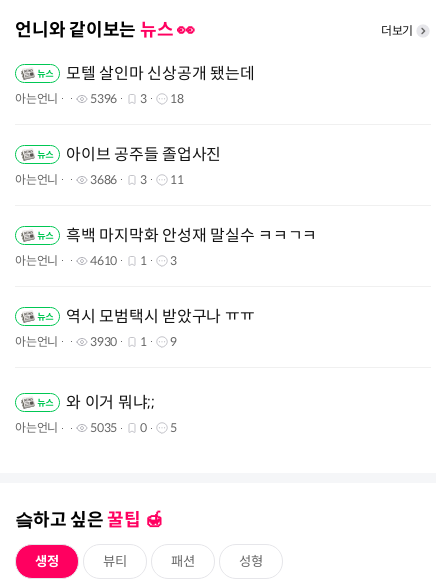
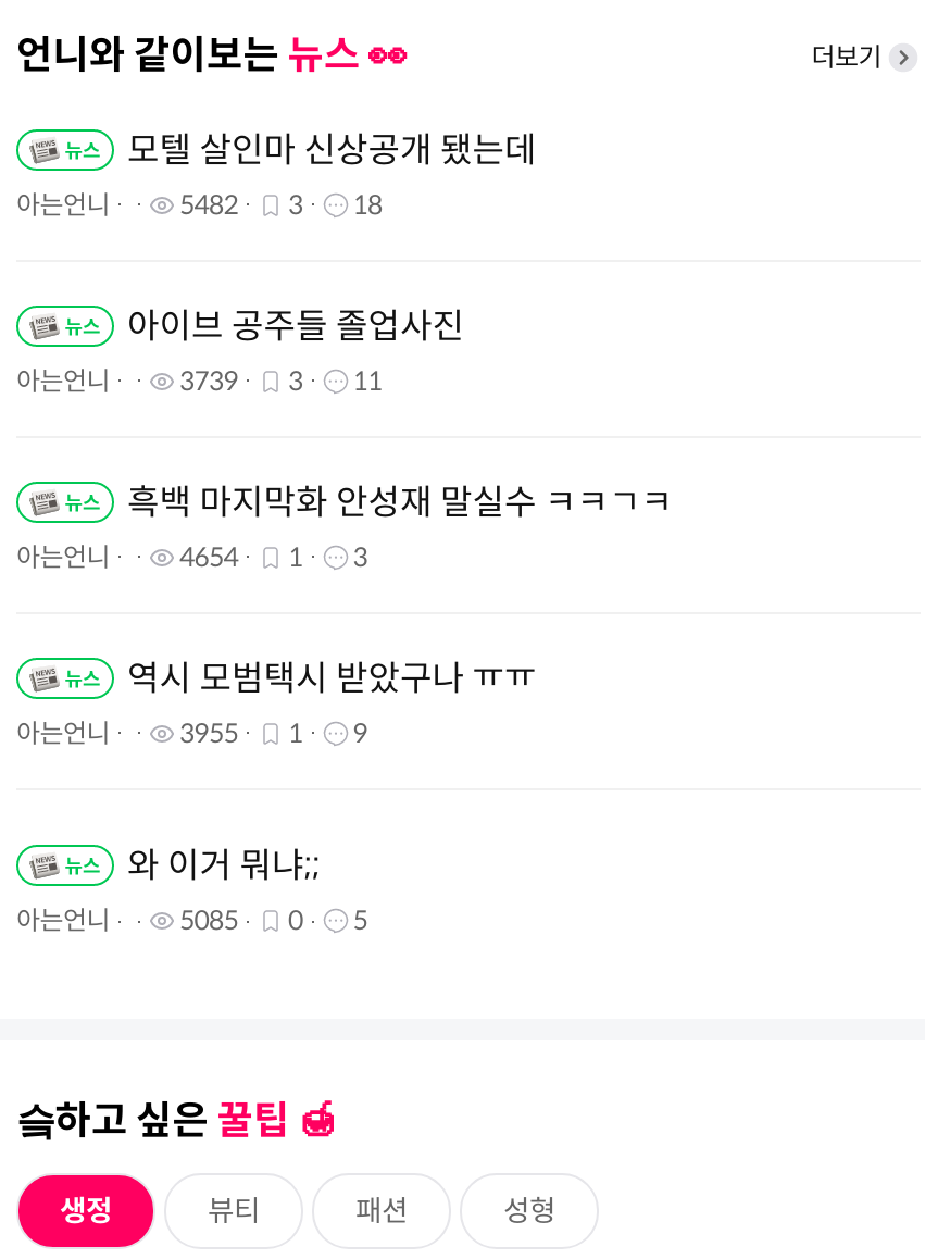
[90,91,183,106] 5396 3 18 -> [179,188,382,220] 5482 3 18
[90,172,183,187] 3686 3 11 -> [179,364,382,397] 3739 3 11
[90,253,176,268] 4610 1 3 -> [179,540,367,573] 4654 1 3
[90,334,176,349] 3930 1 9 -> [179,716,367,749] 3955 1 9
[90,420,176,435] 5035 0 5 -> [179,904,367,937] 5085 0 5

